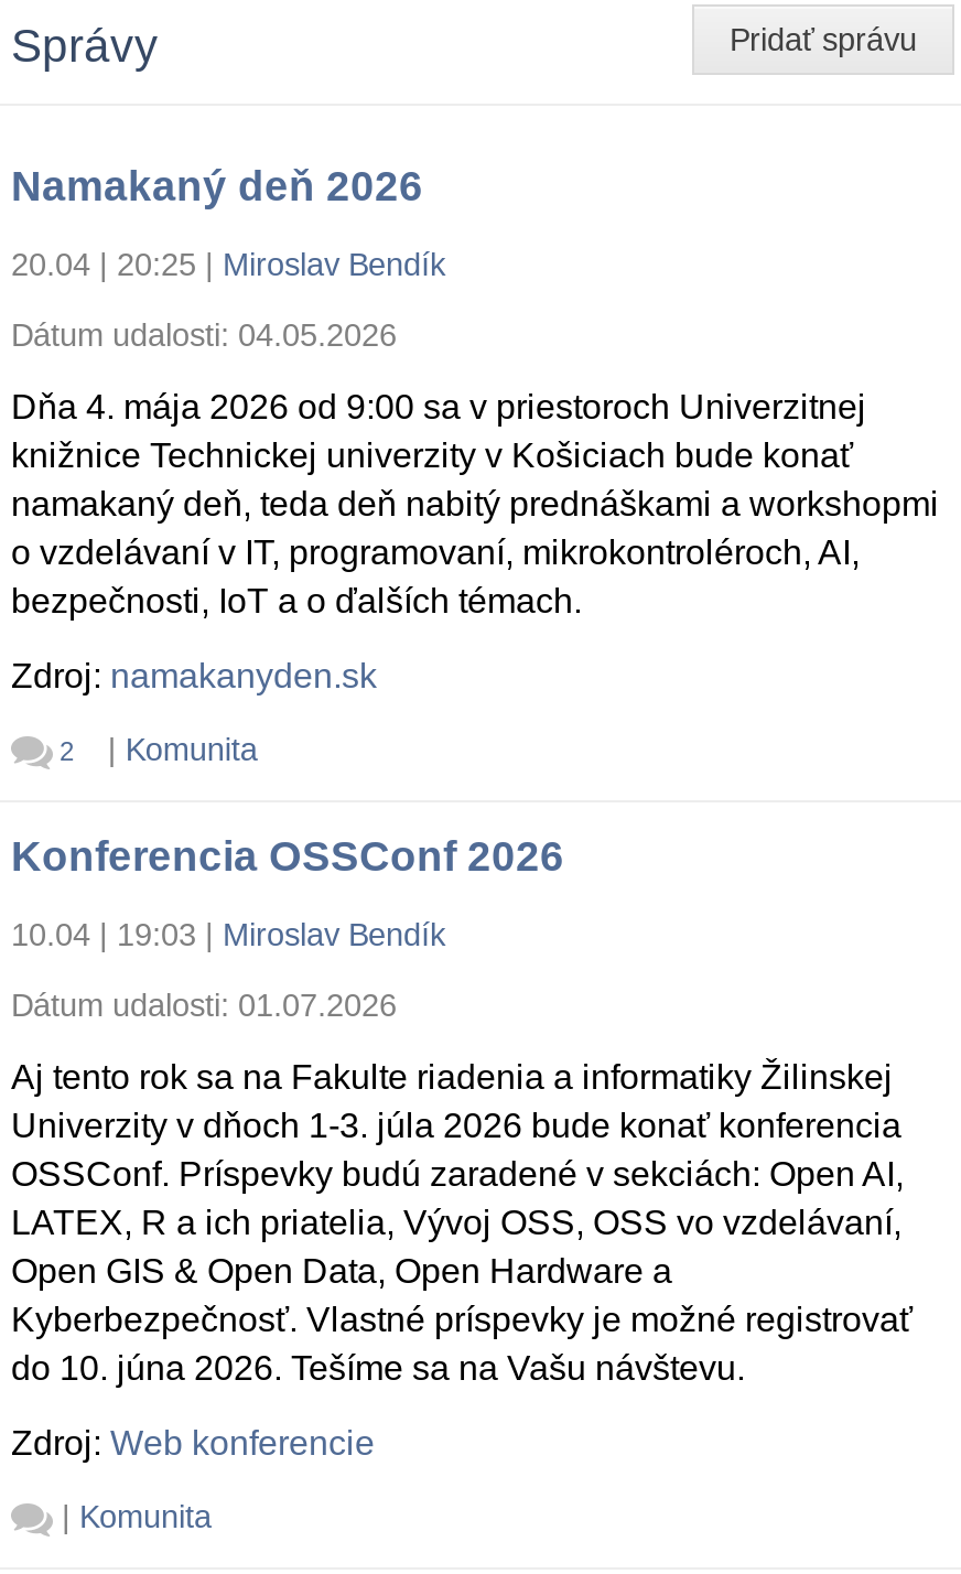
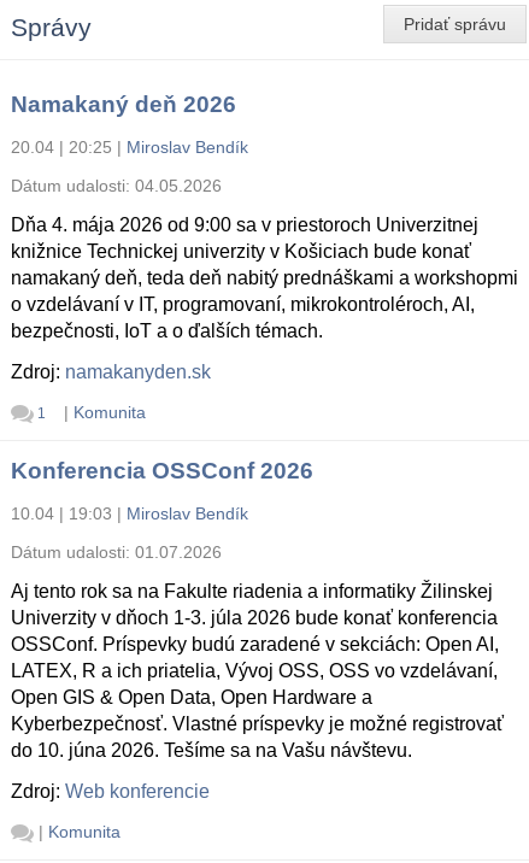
[60,736,75,766] 2 -> [37,405,46,421] 1

